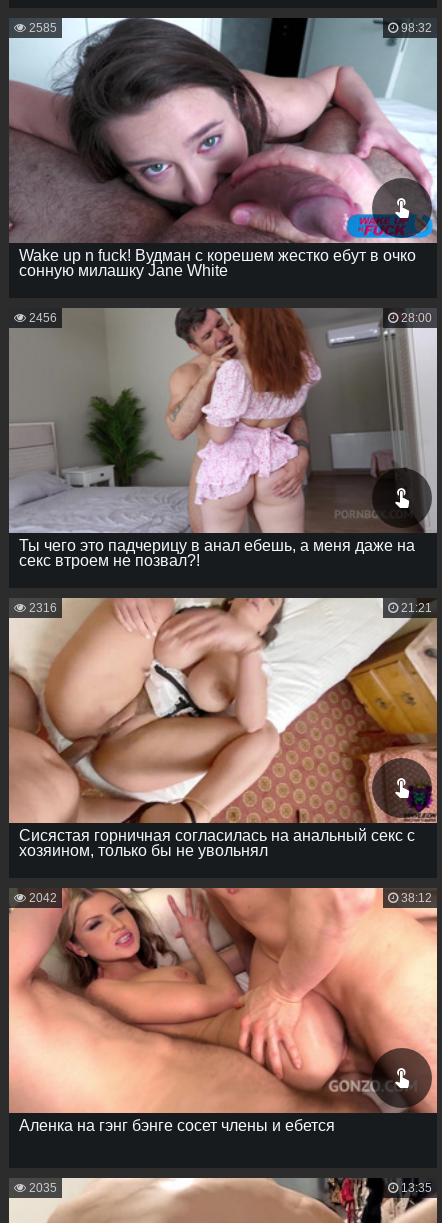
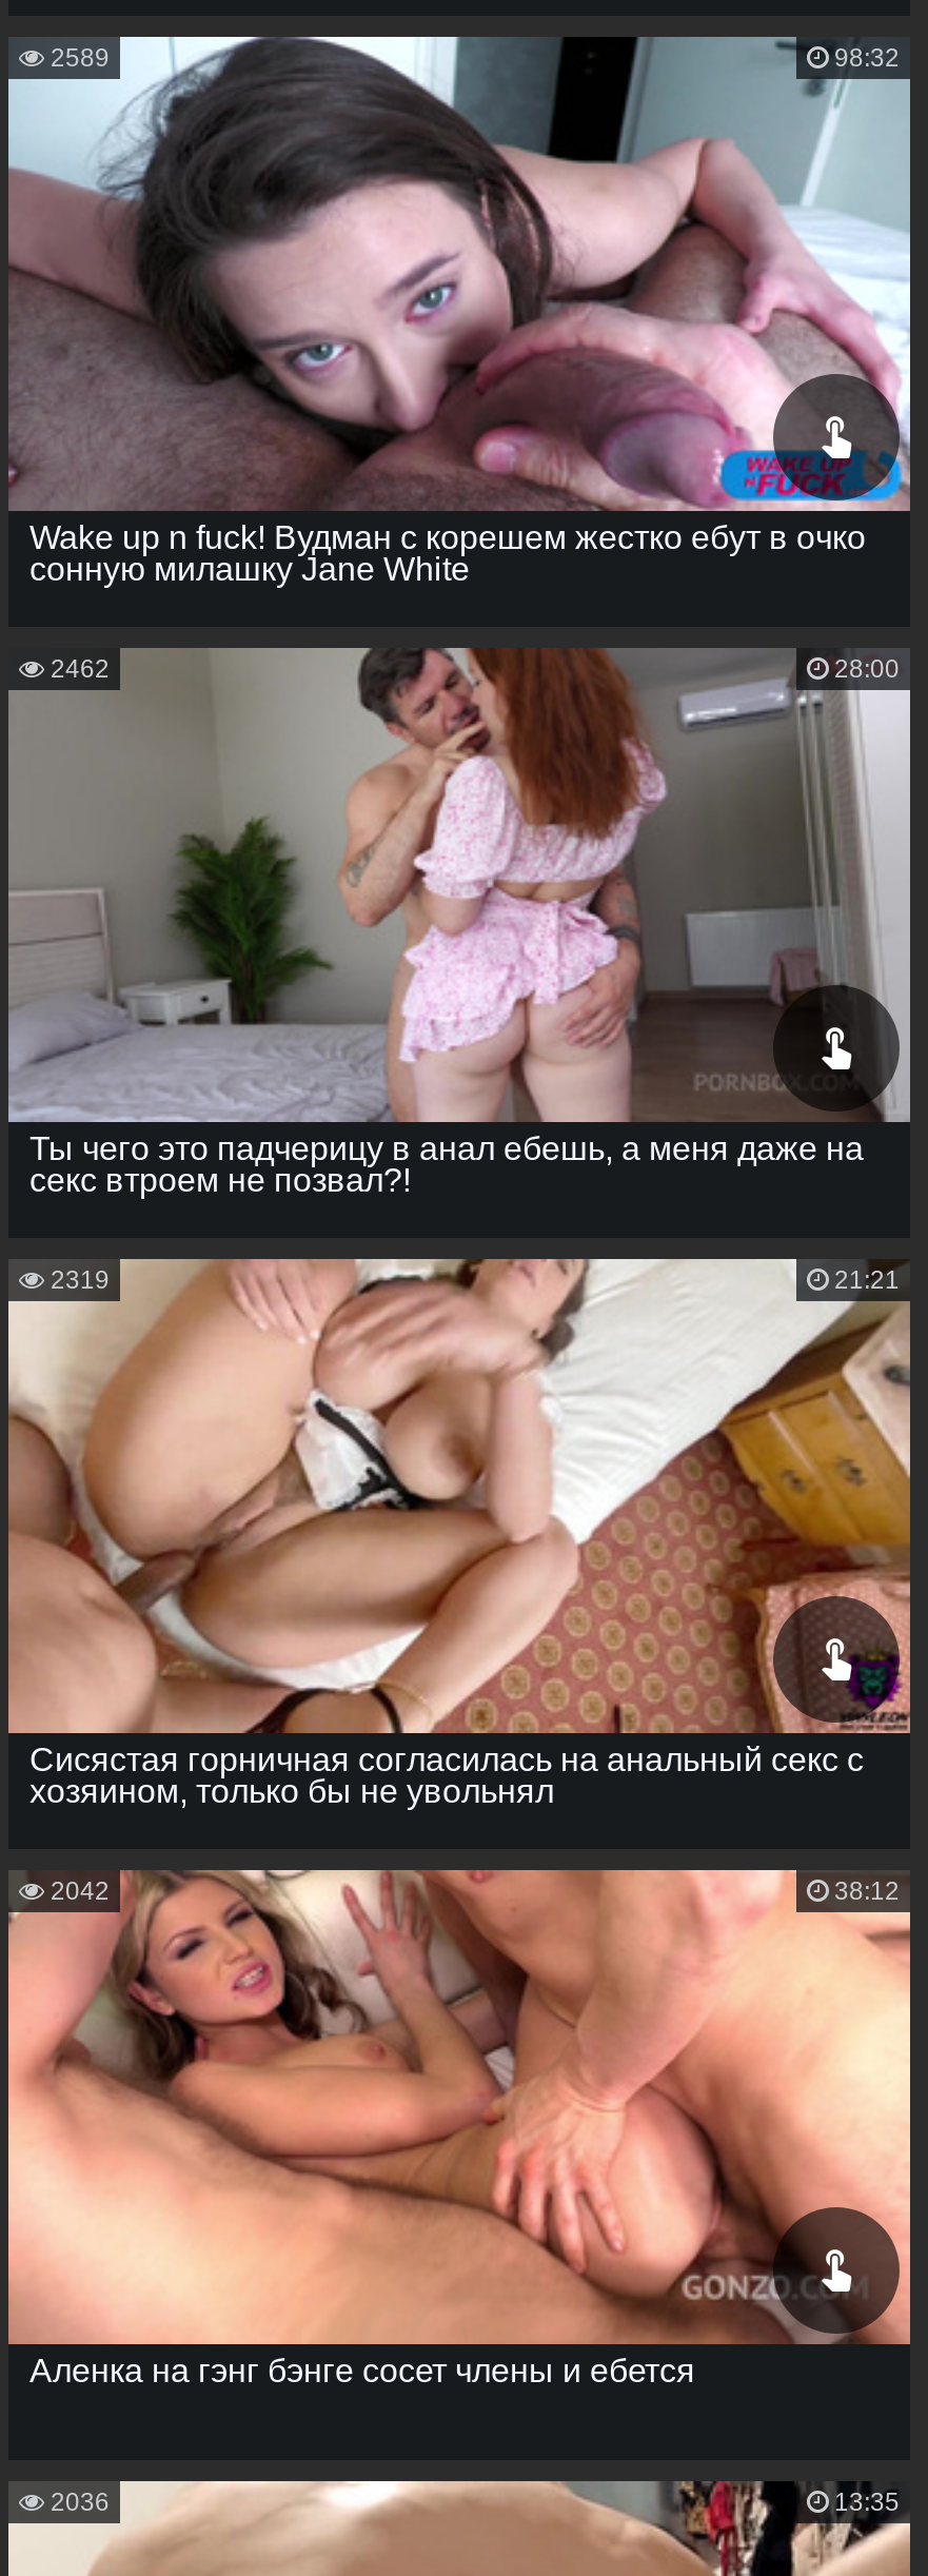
[26,21,57,35] 2585 -> [44,43,110,73] 2589
[26,311,57,325] 2456 -> [44,654,110,684] 2462
[26,601,57,615] 2316 -> [44,1265,110,1295] 2319
[26,1181,57,1195] 2035 -> [44,2487,110,2517] 2036

